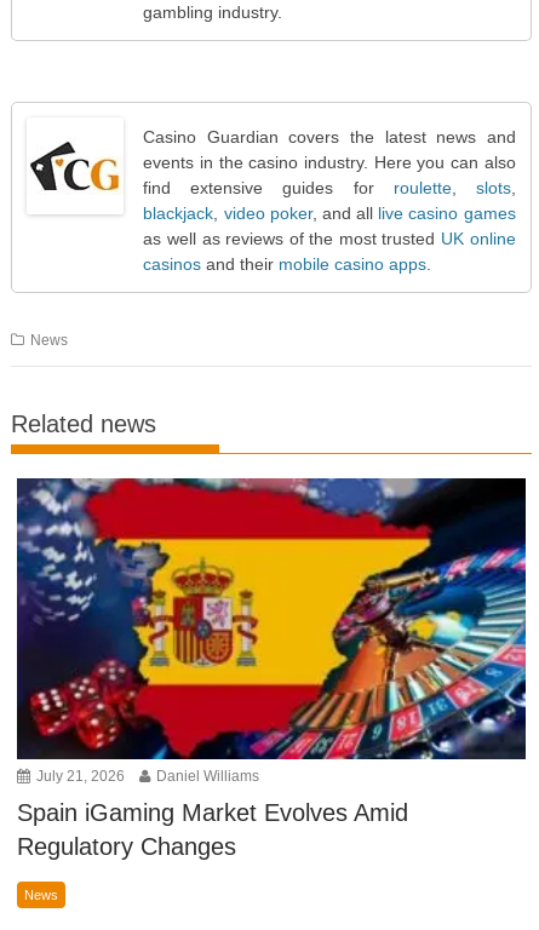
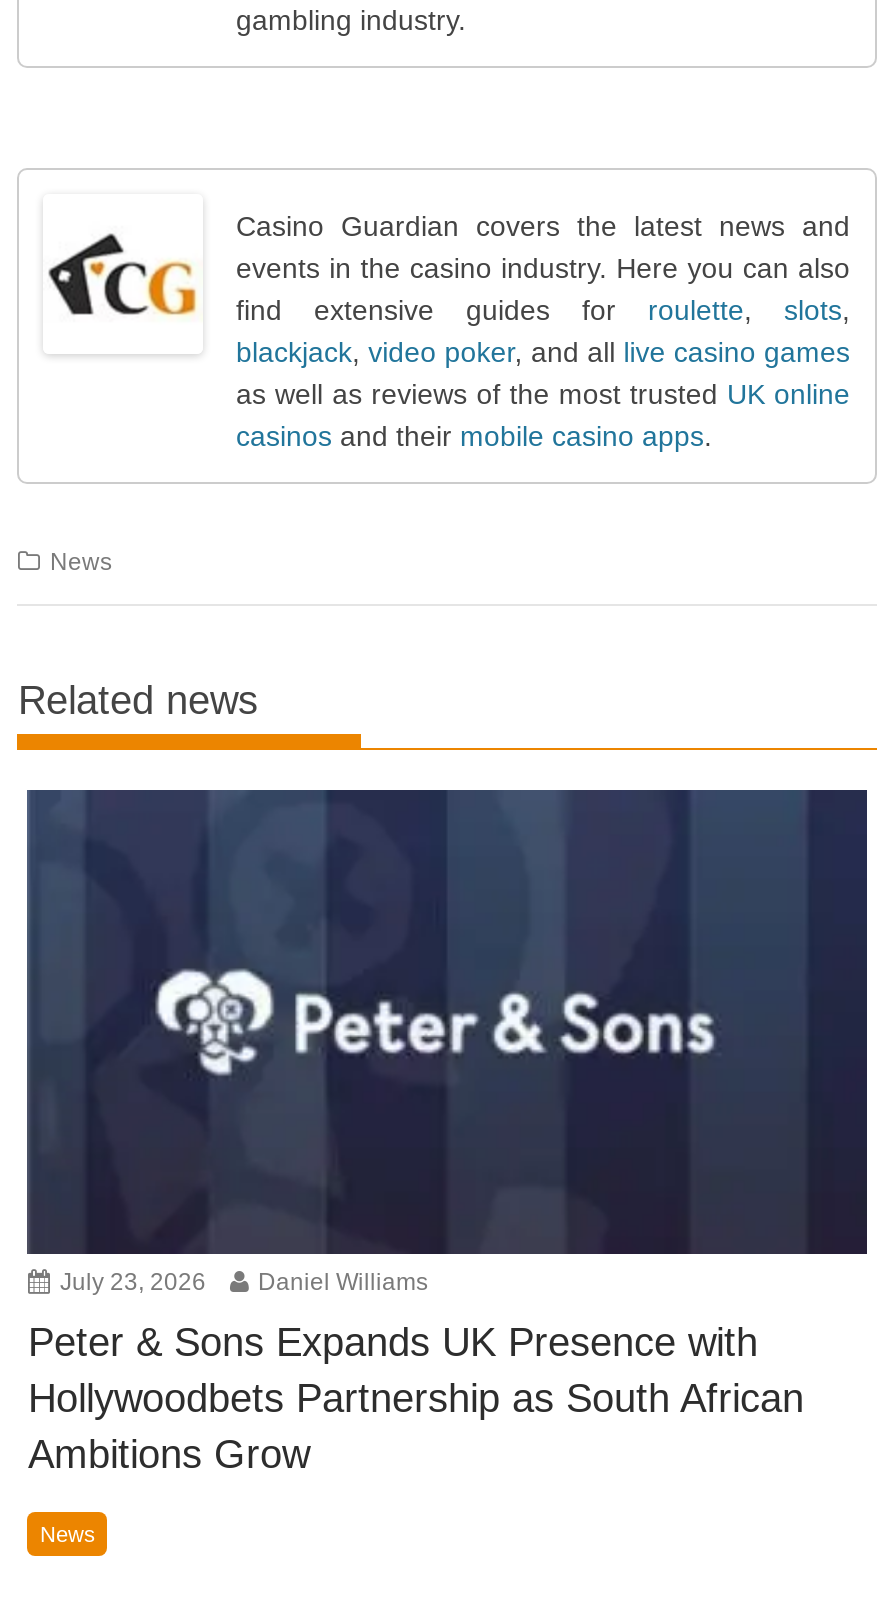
[17,477,527,784] [image] | July 21, 2026 Daniel Williams -> [27,788,869,1295] [image] | July 23, 2026 Daniel Williams
[18,799,409,859] Spain iGaming Market Evolves Amid | Regulatory Changes -> [28,1319,804,1475] Peter & Sons Expands UK Presence with | Hollywoodbets Partnership as South African | Ambitions Grow

